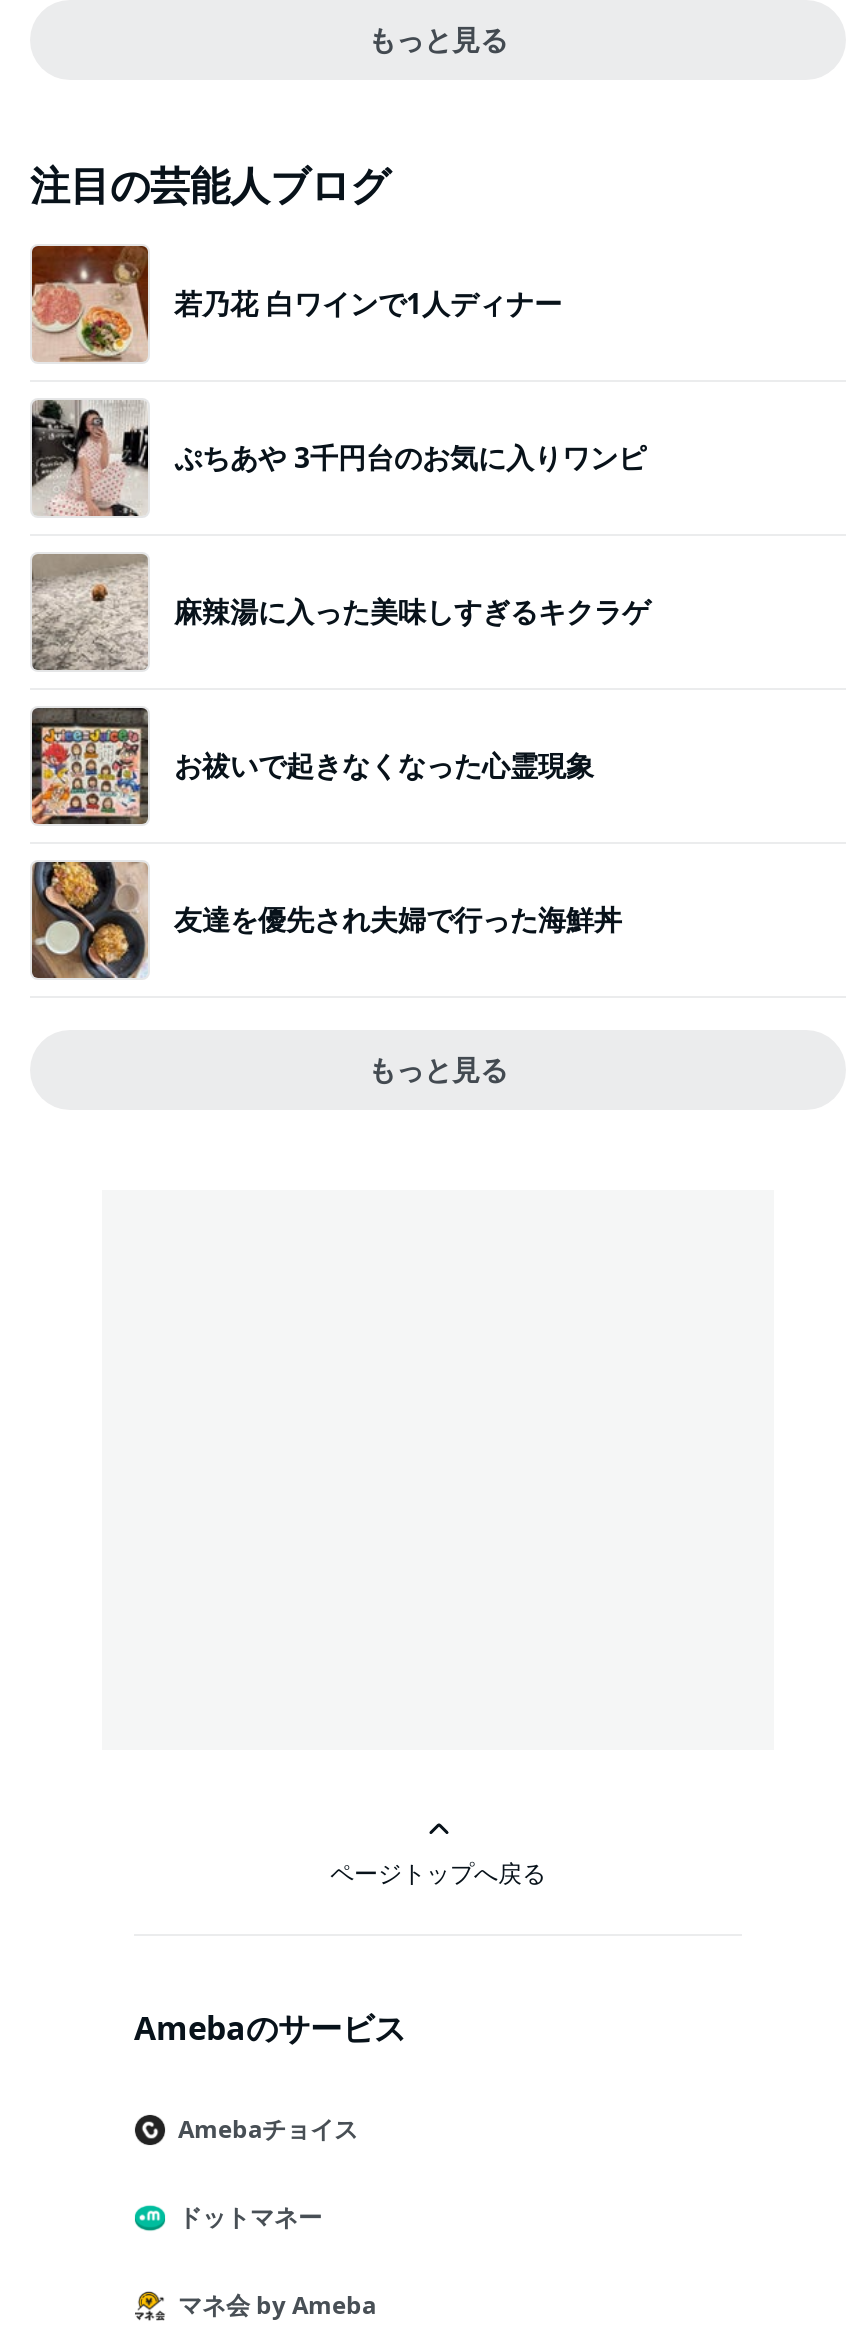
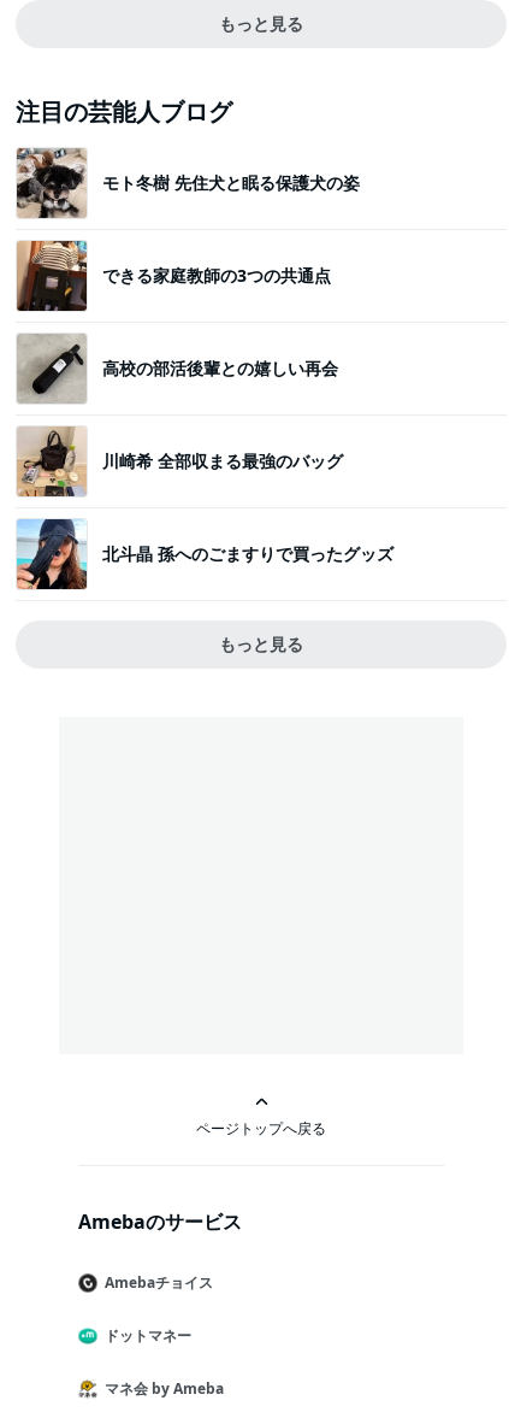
[30,244,562,364] [image] | 若乃花 白ワインで1人ディナー -> [16,147,360,219] [image] | モト冬樹 先住犬と眠る保護犬の姿
[30,398,646,518] [image] | ぷちあや 3千円台のお気に入りワンピ -> [16,240,331,312] [image] | できる家庭教師の3つの共通点
[32,554,650,670] [image] | 麻辣湯に入った美味しすぎるキクラゲ -> [18,335,338,402] [image] | 高校の部活後輩との嬉しい再会
[30,706,594,826] [image] | お祓いで起きなくなった心霊現象 -> [16,425,343,498] [image] | 川崎希 全部収まる最強のバッグ
[30,860,622,980] [image] | 友達を優先され夫婦で行った海鮮丼 -> [16,518,393,590] [image] | 北斗晶 孫へのごますりで買ったグッズ

